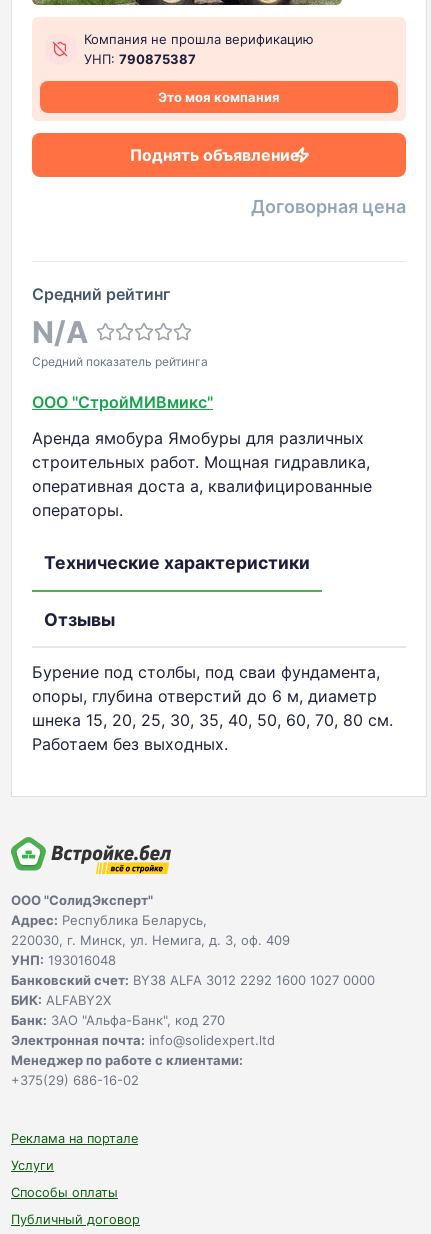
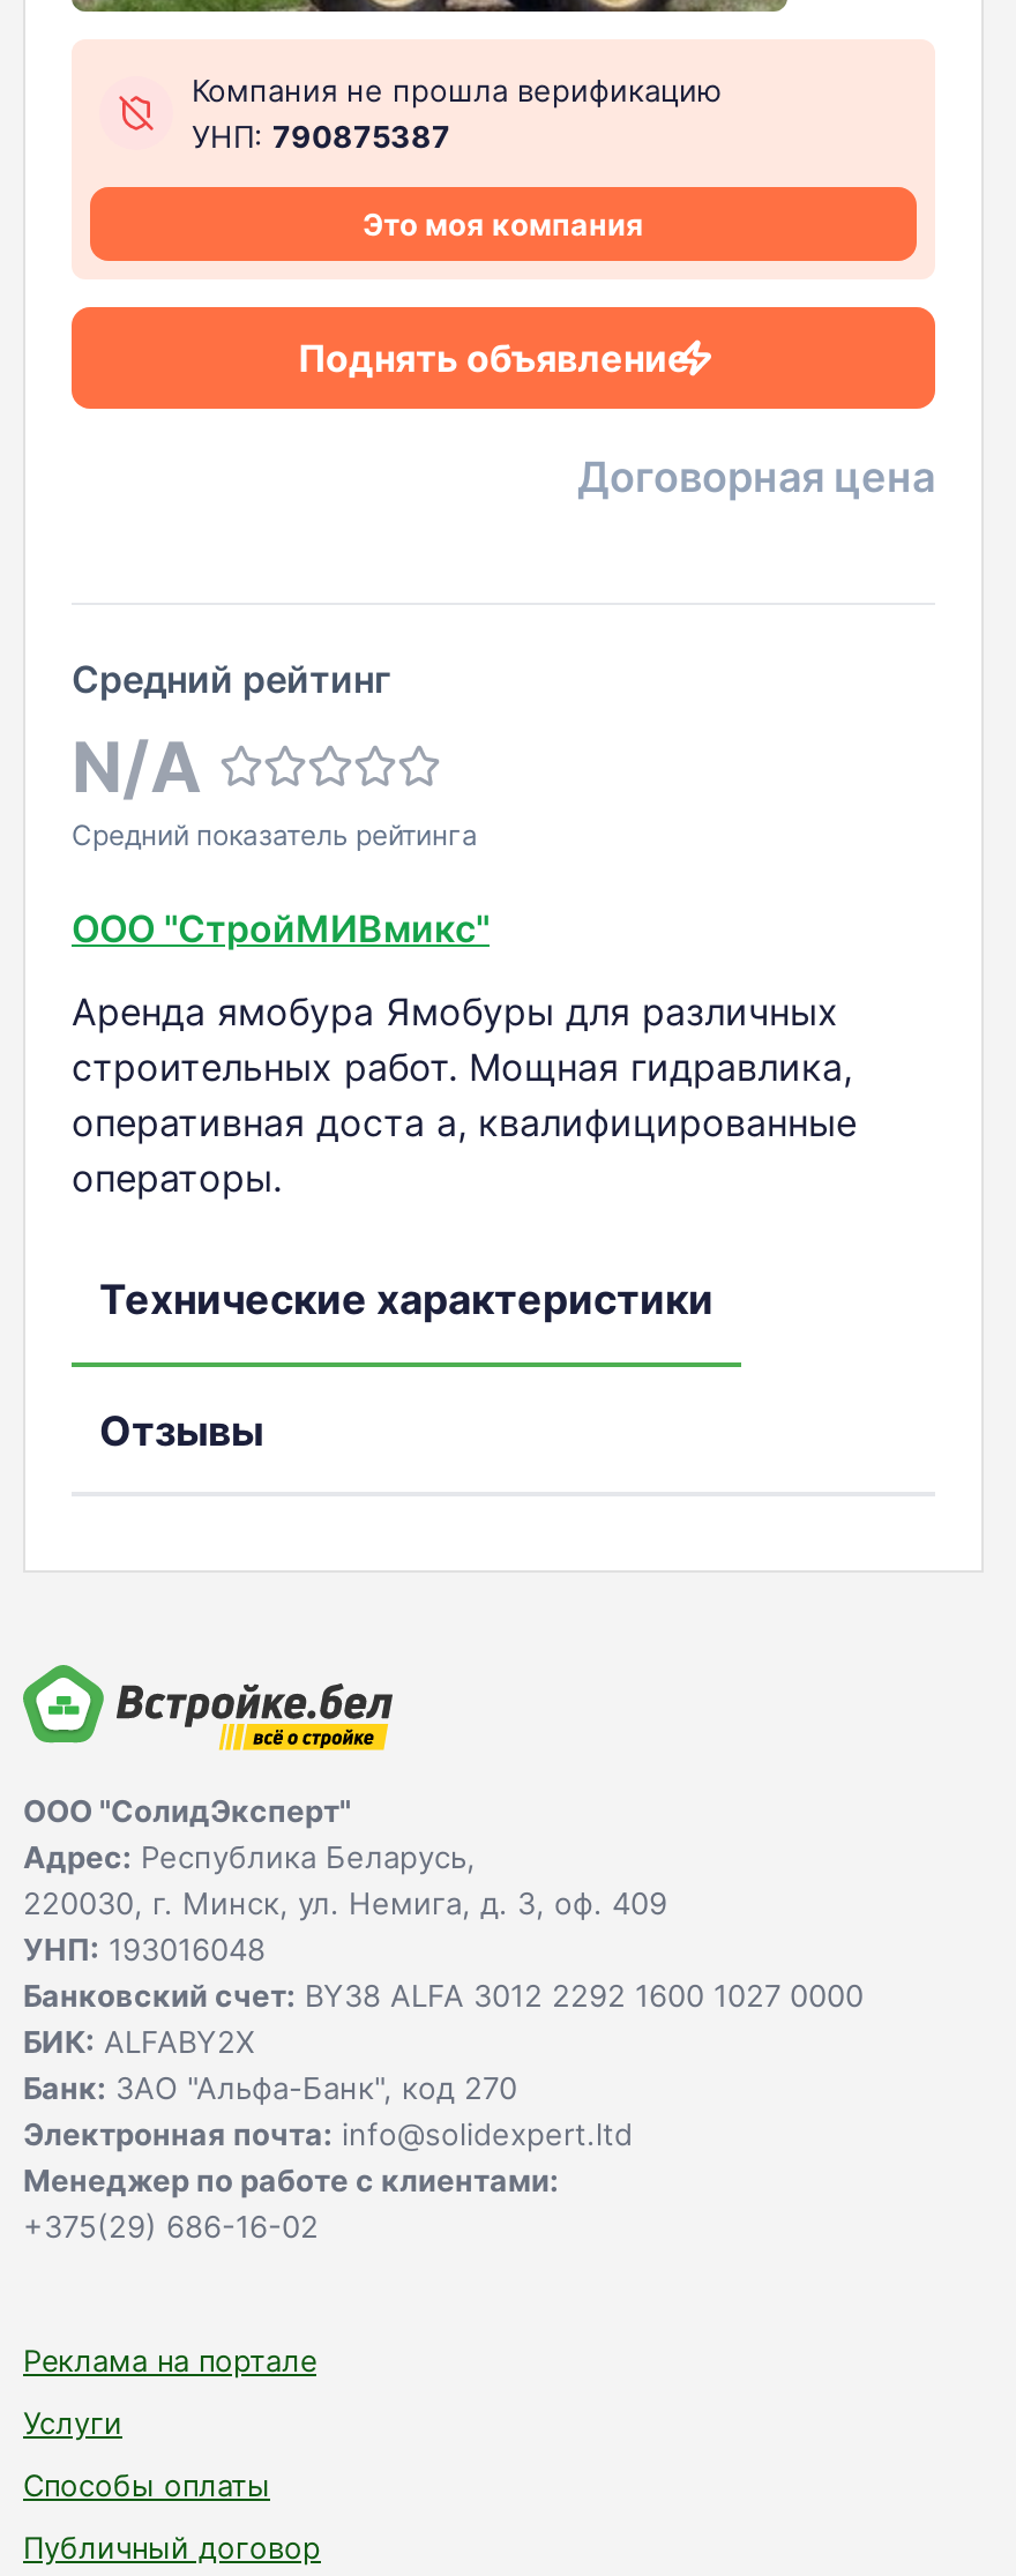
[32,662,393,754] Бурение под столбы, под сваи фундамента, | опоры, глубина отверстий до 6 м, диаметр | шнека 15, 20, 25, 30, 35, 40, 50, 60, 70, 80 см. | Работаем без выходных. -> none

